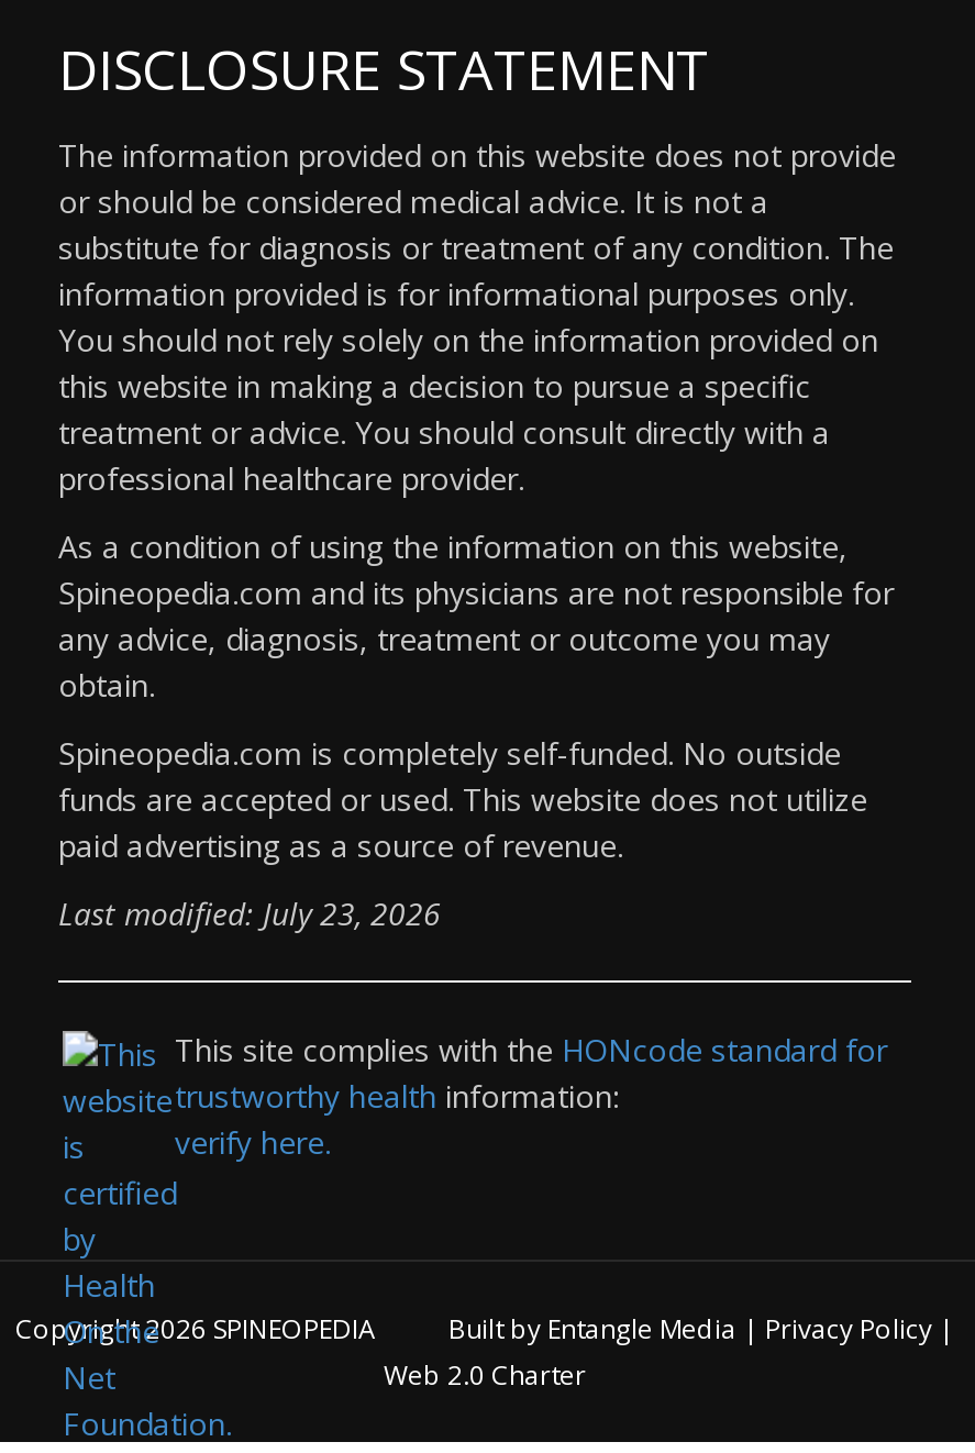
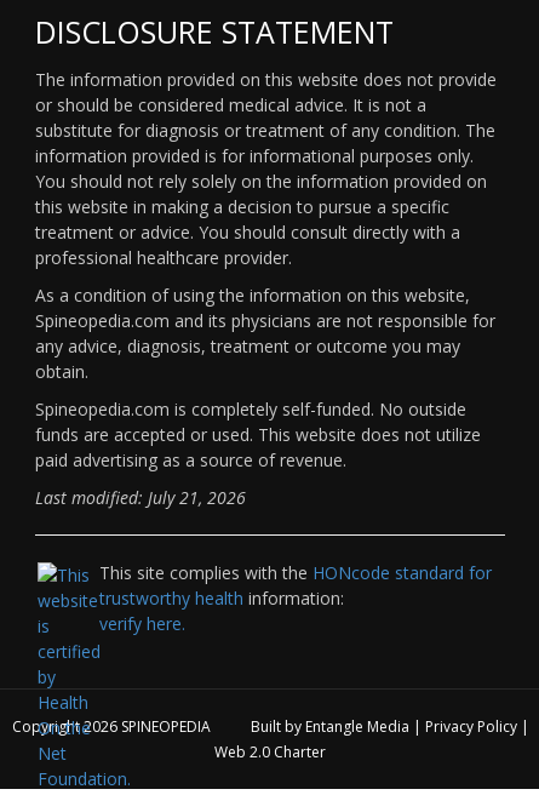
[58,892,441,934] Last modified: July 23, 2026 -> [35,486,246,509] Last modified: July 21, 2026

